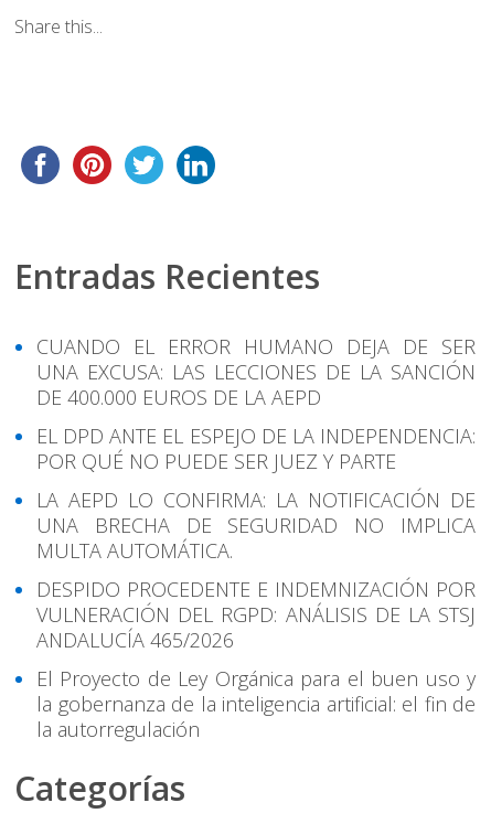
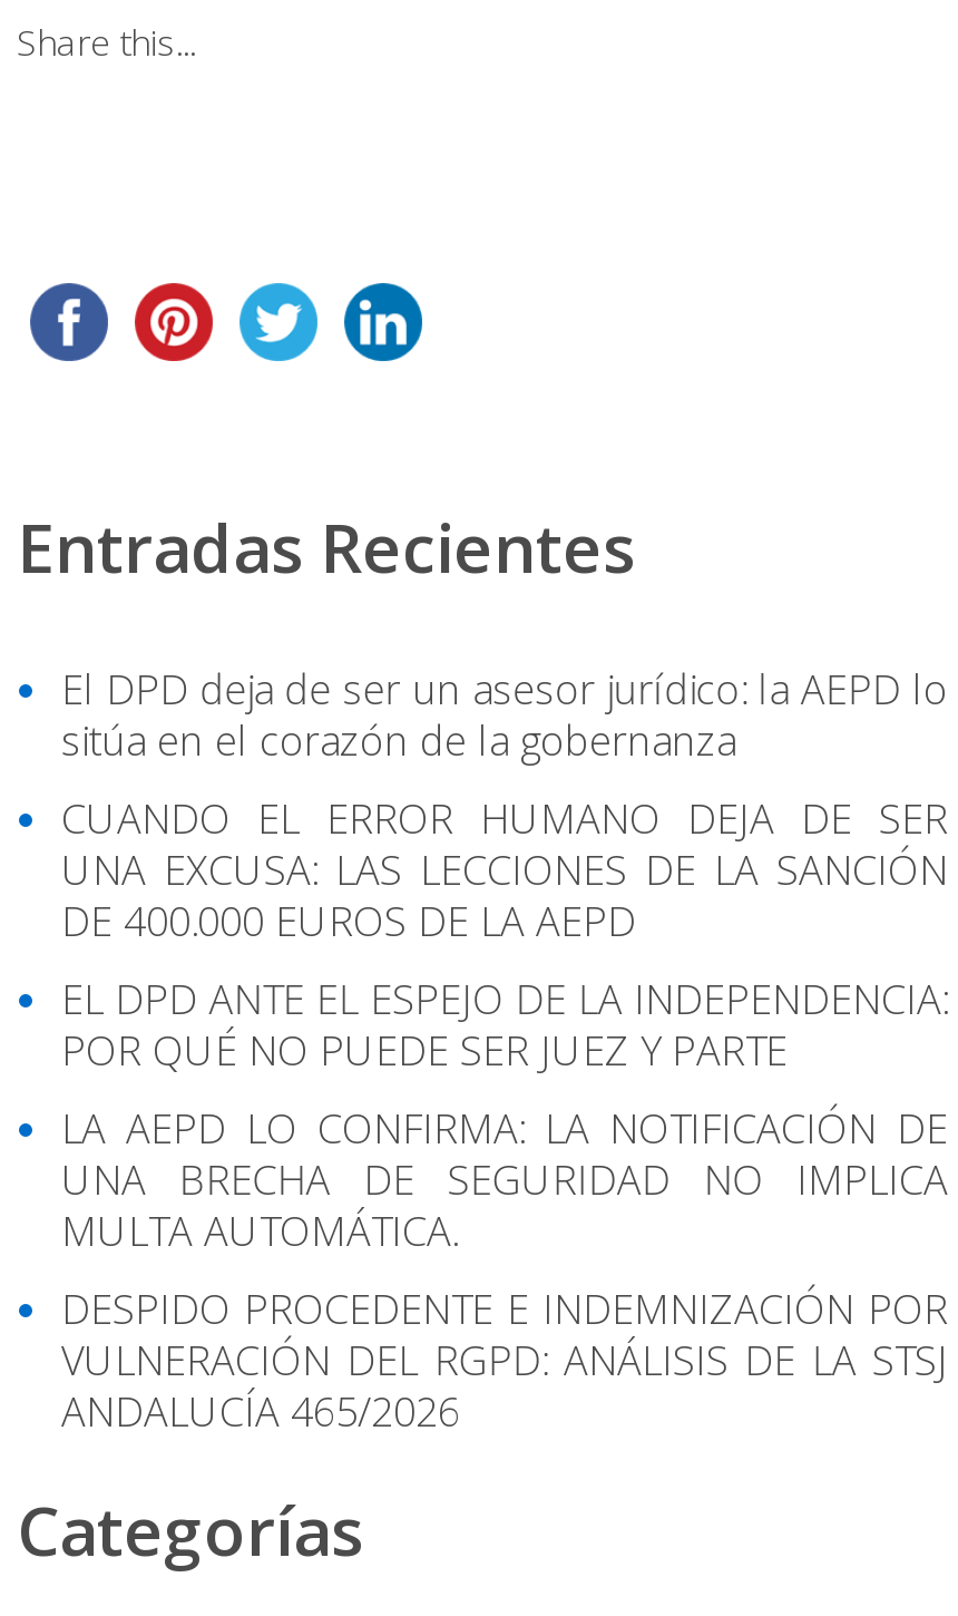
none -> [61,662,948,767] El DPD deja de ser un asesor jurídico: la AEPD lo | sitúa en el corazón de la gobernanza
moved [36,333,476,653] -> [61,792,948,1438]: CUANDO EL ERROR HUMANO DEJA DE SER | UNA EXCUSA: LAS LECCIONES DE LA SANCIÓN | DE 400.000 EUROS DE LA AEPD | ... | VULNERACIÓN DEL RGPD: ANÁLISIS DE LA STSJ | ANDALUCÍA 465/2026
[36,665,476,742] El Proyecto de Ley Orgánica para el buen uso y | la gobernanza de la inteligencia artificial: el fin de | la autorregulación -> none

